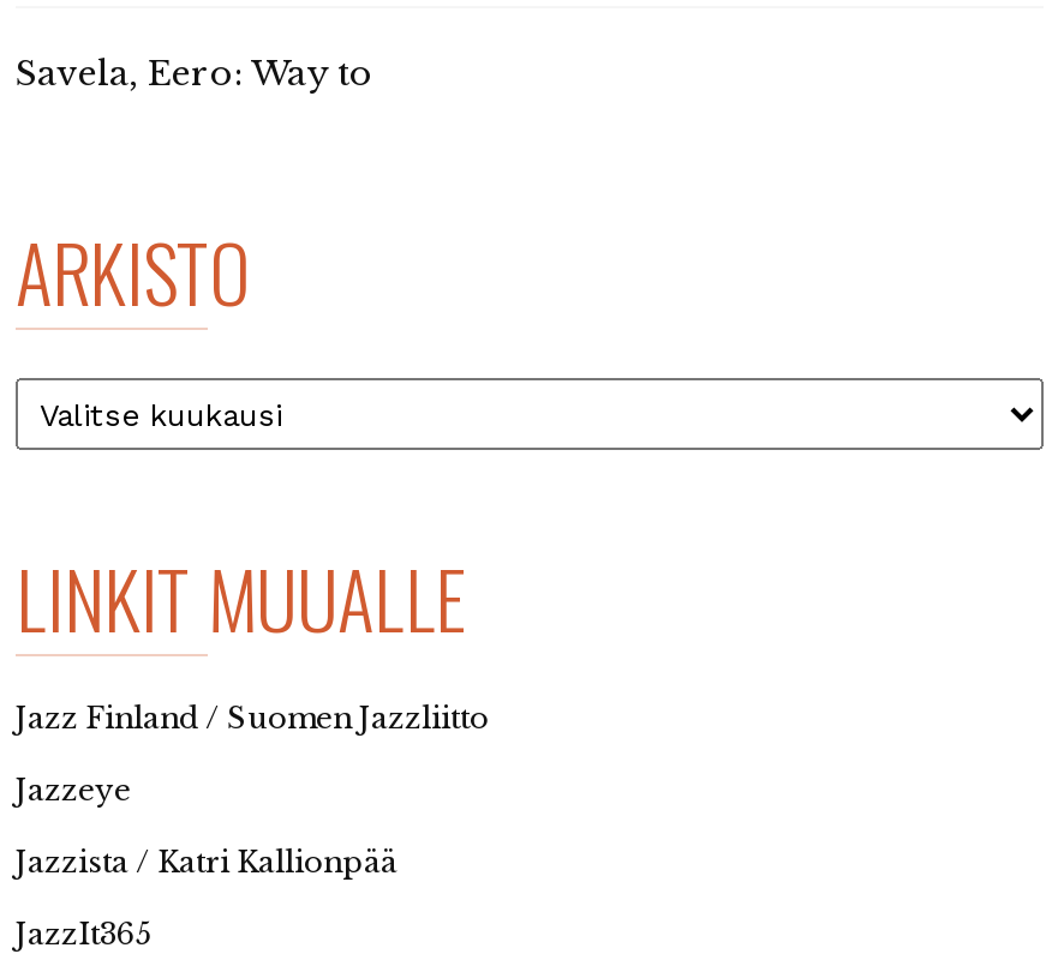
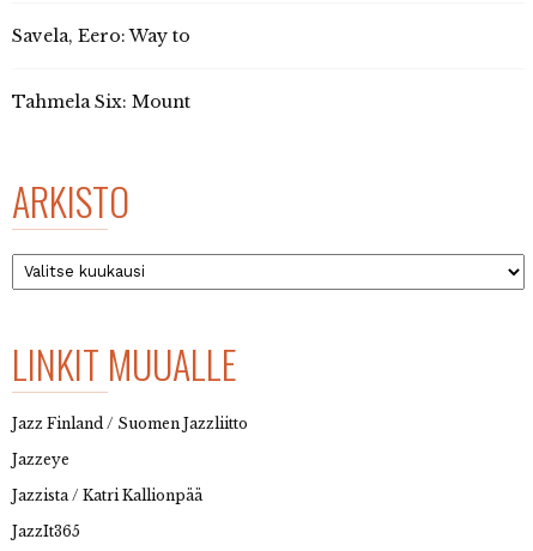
none -> [12,91,190,112] Tahmela Six: Mount

